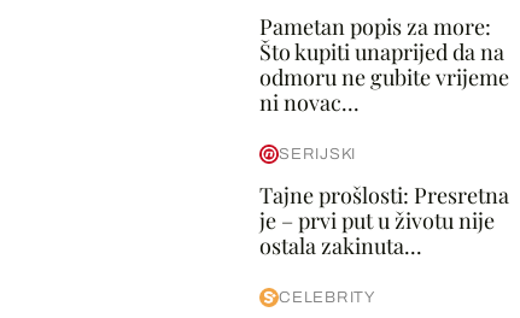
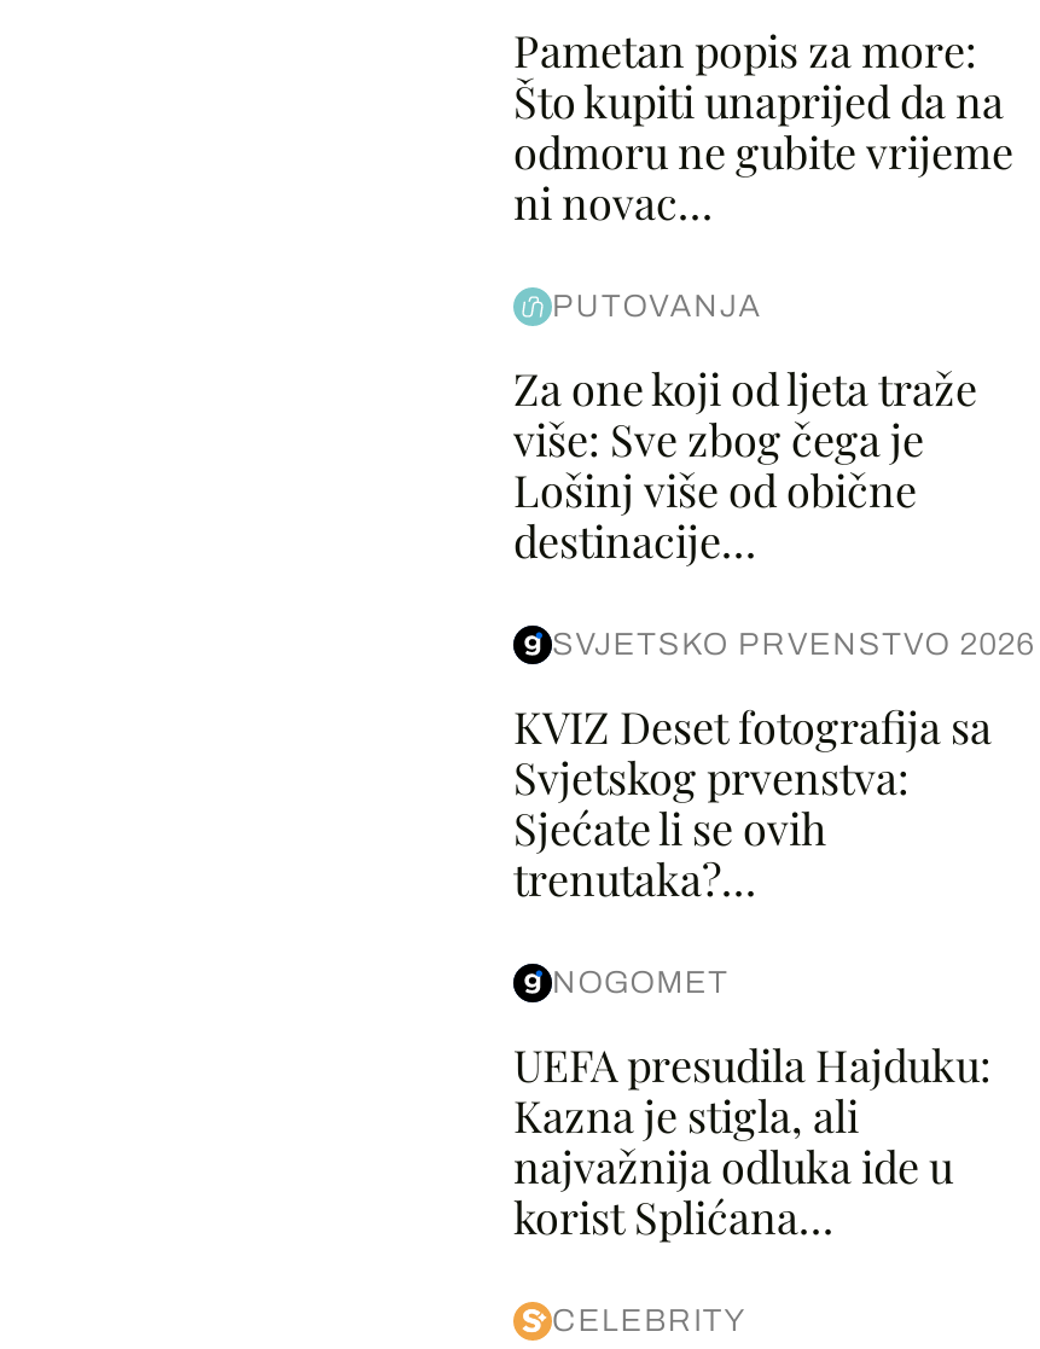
[259,146,509,260] SERIJSKI | Tajne prošlosti: Presretna | je – prvi put u životu nije | ostala zakinuta... -> [513,290,1035,1246] PUTOVANJA | Za one koji od ljeta traže | više: Sve zbog čega je | Lošinj više od obične | destinacije... | SVJETSKO PRVENSTVO 2026 | KVIZ Deset fotografija sa | Svjetskog prvenstva: | Sjećate li se ovih | trenutaka?... | NOGOMET | UEFA presudila Hajduku: | Kazna je stigla, ali | najvažnija odluka ide u | korist Splićana...

